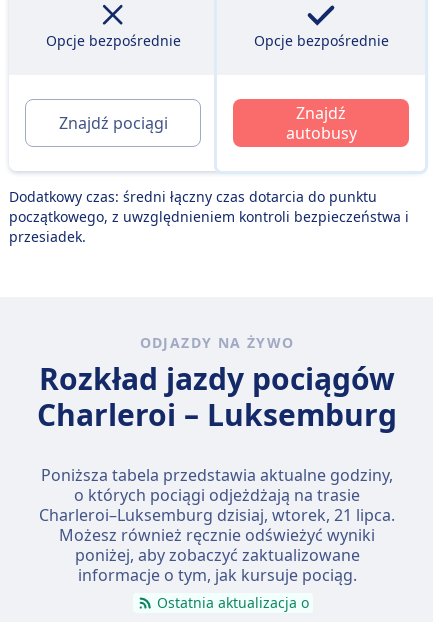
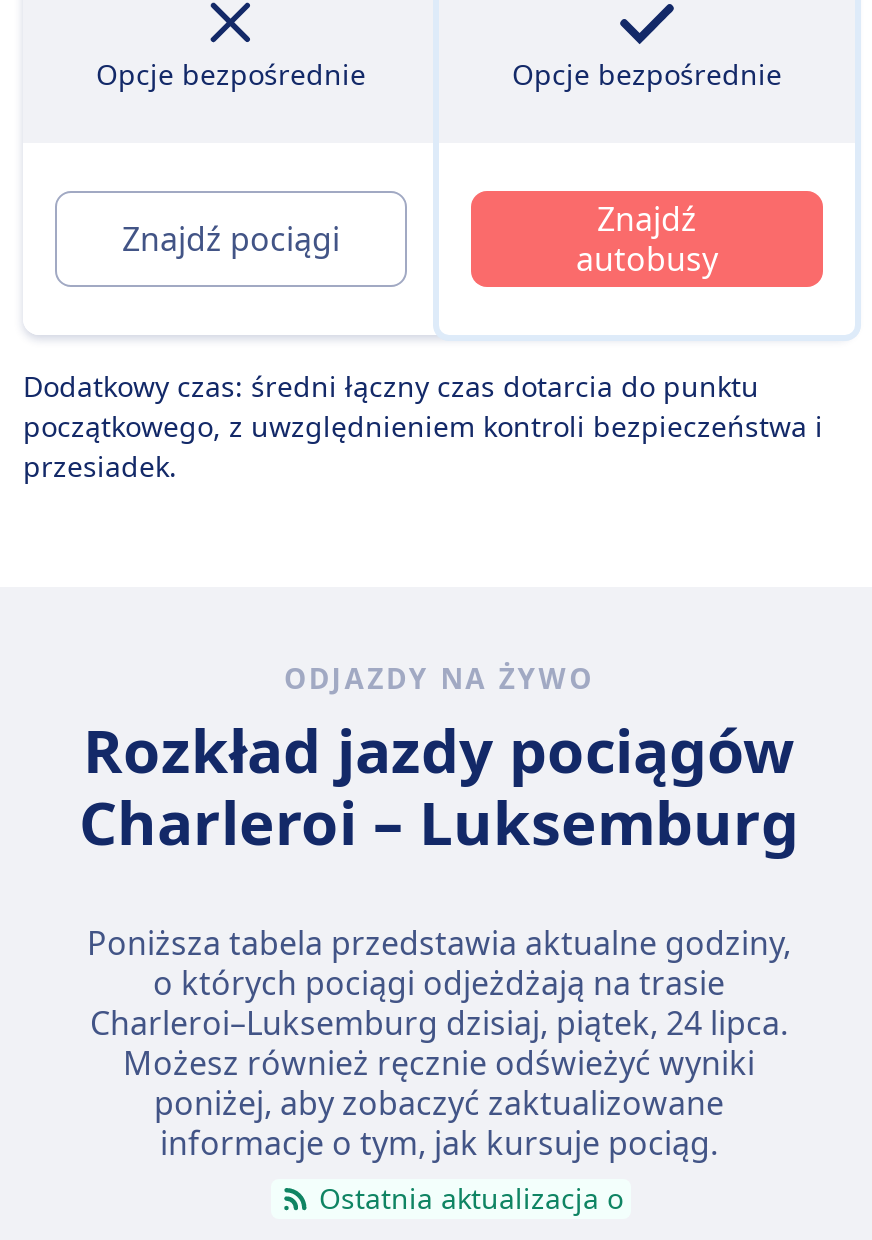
[39,504,395,526] Charleroi–Luksemburg dzisiaj, wtorek, 21 lipca. -> [90,1001,788,1045] Charleroi–Luksemburg dzisiaj, piątek, 24 lipca.

